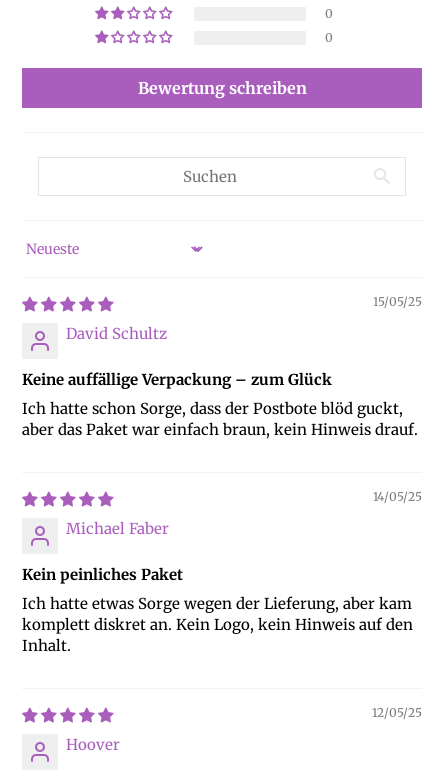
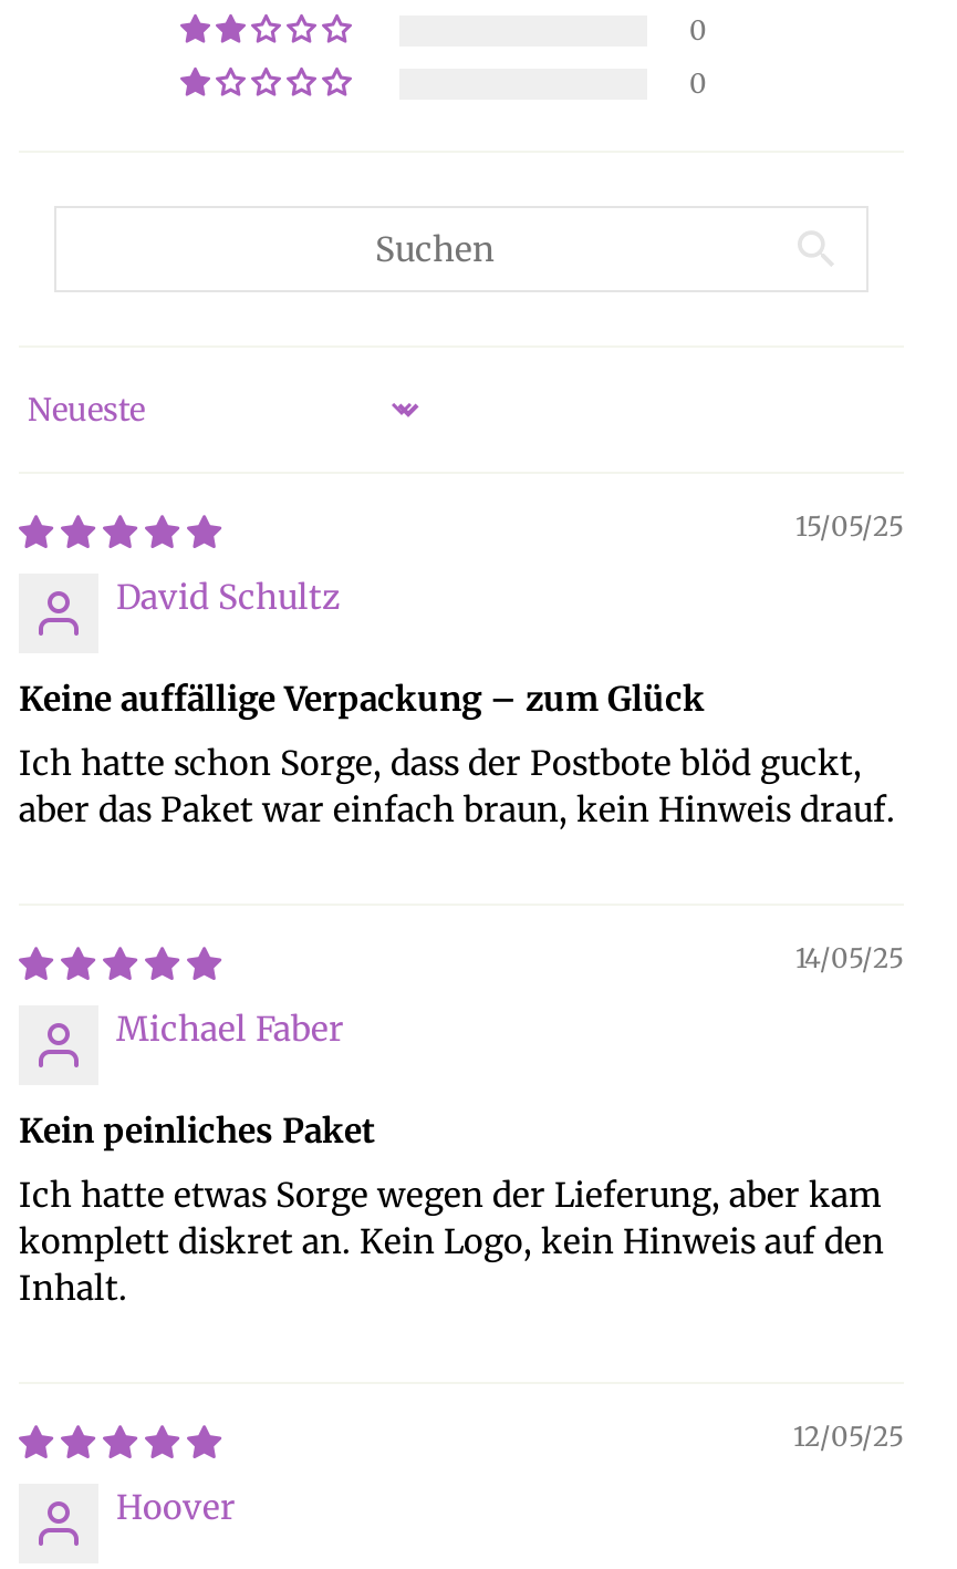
[137,78,306,98] Bewertung schreiben -> none

